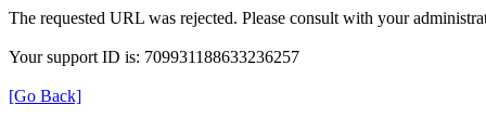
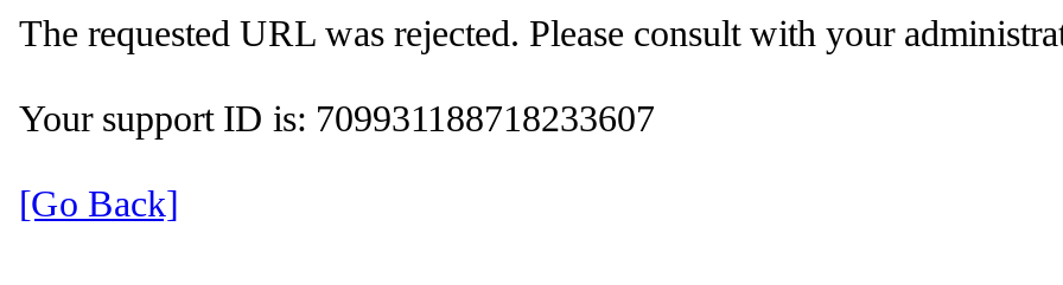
[9,48,299,66] Your support ID is: 709931188633236257 -> [19,98,655,138] Your support ID is: 709931188718233607

